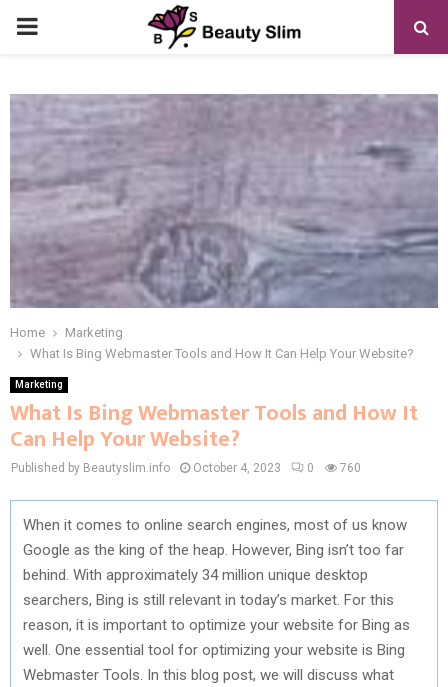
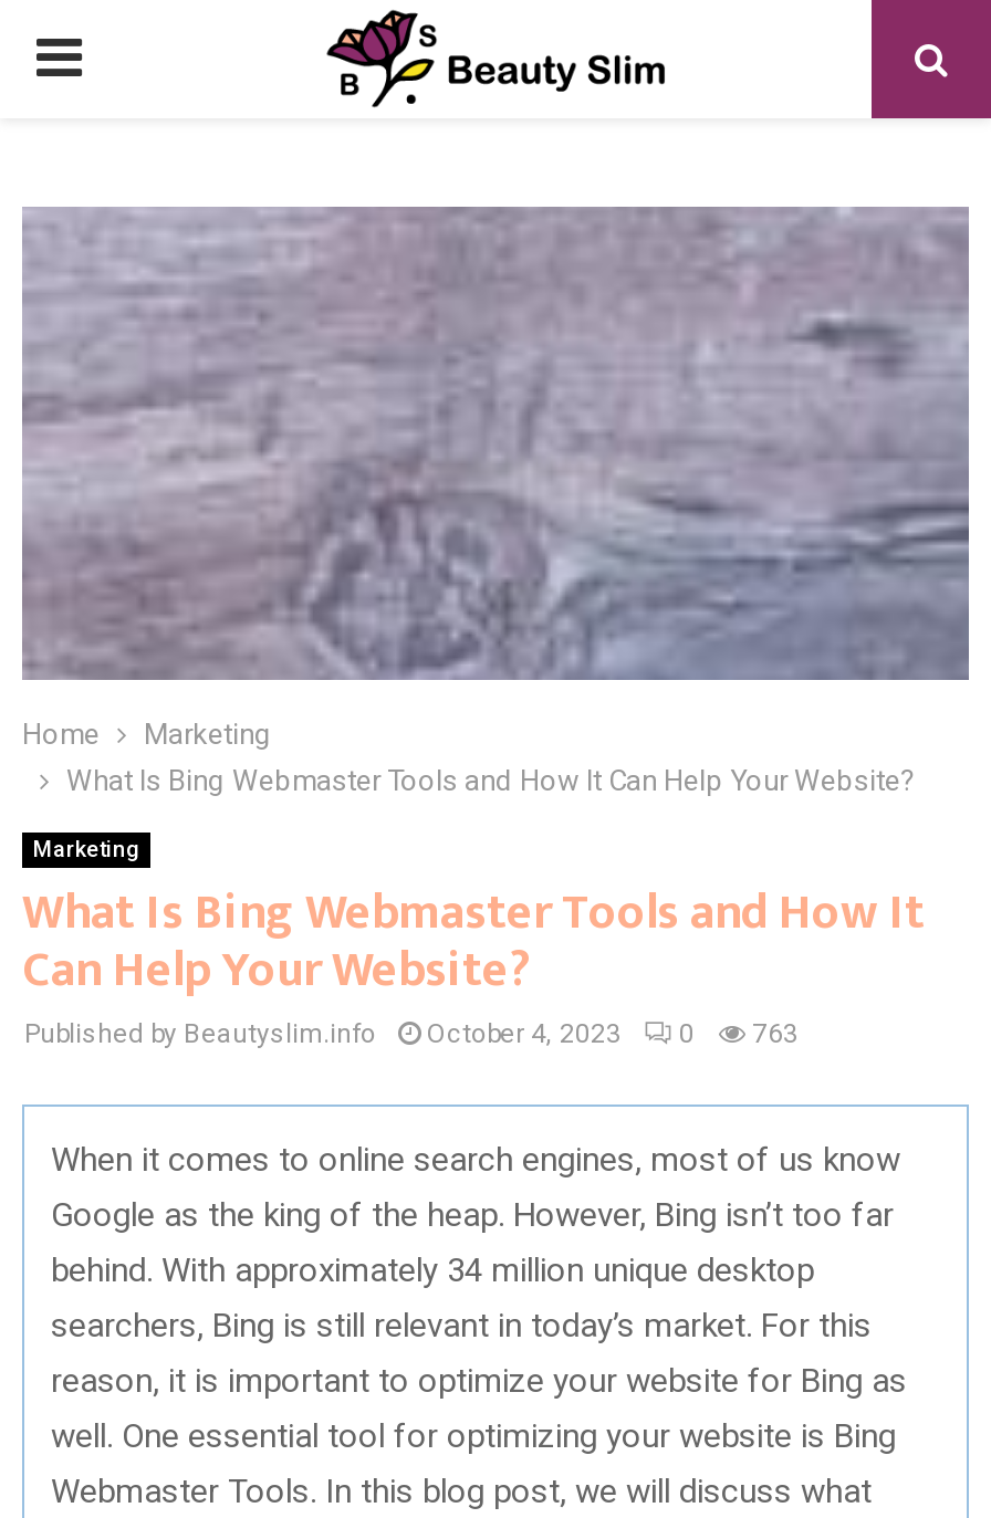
[11,461,361,475] Published by Beautyslim.info October 4, 2023 0 760 -> [24,1018,799,1049] Published by Beautyslim.info October 4, 2023 0 763

